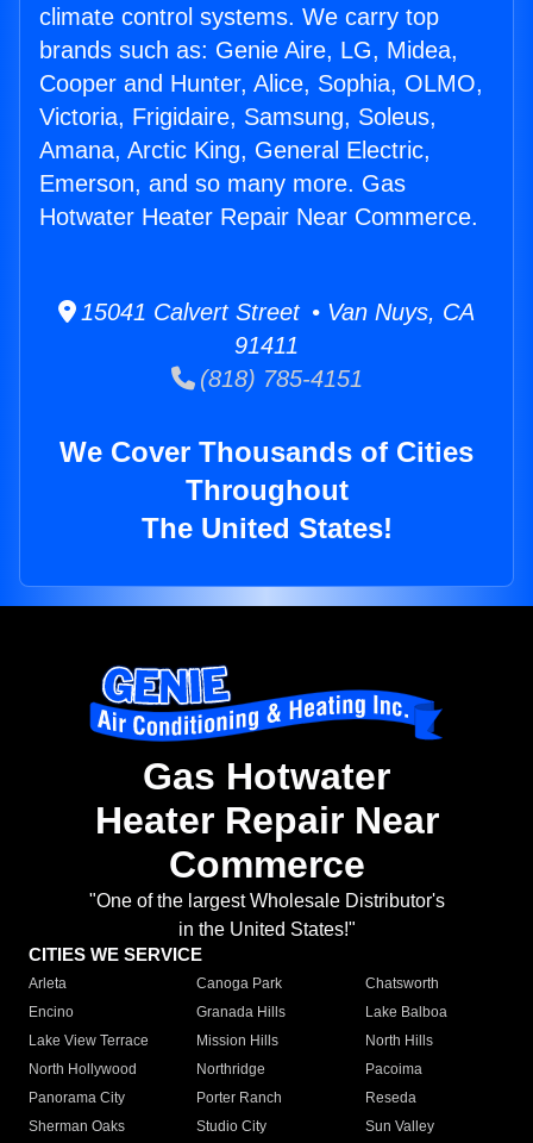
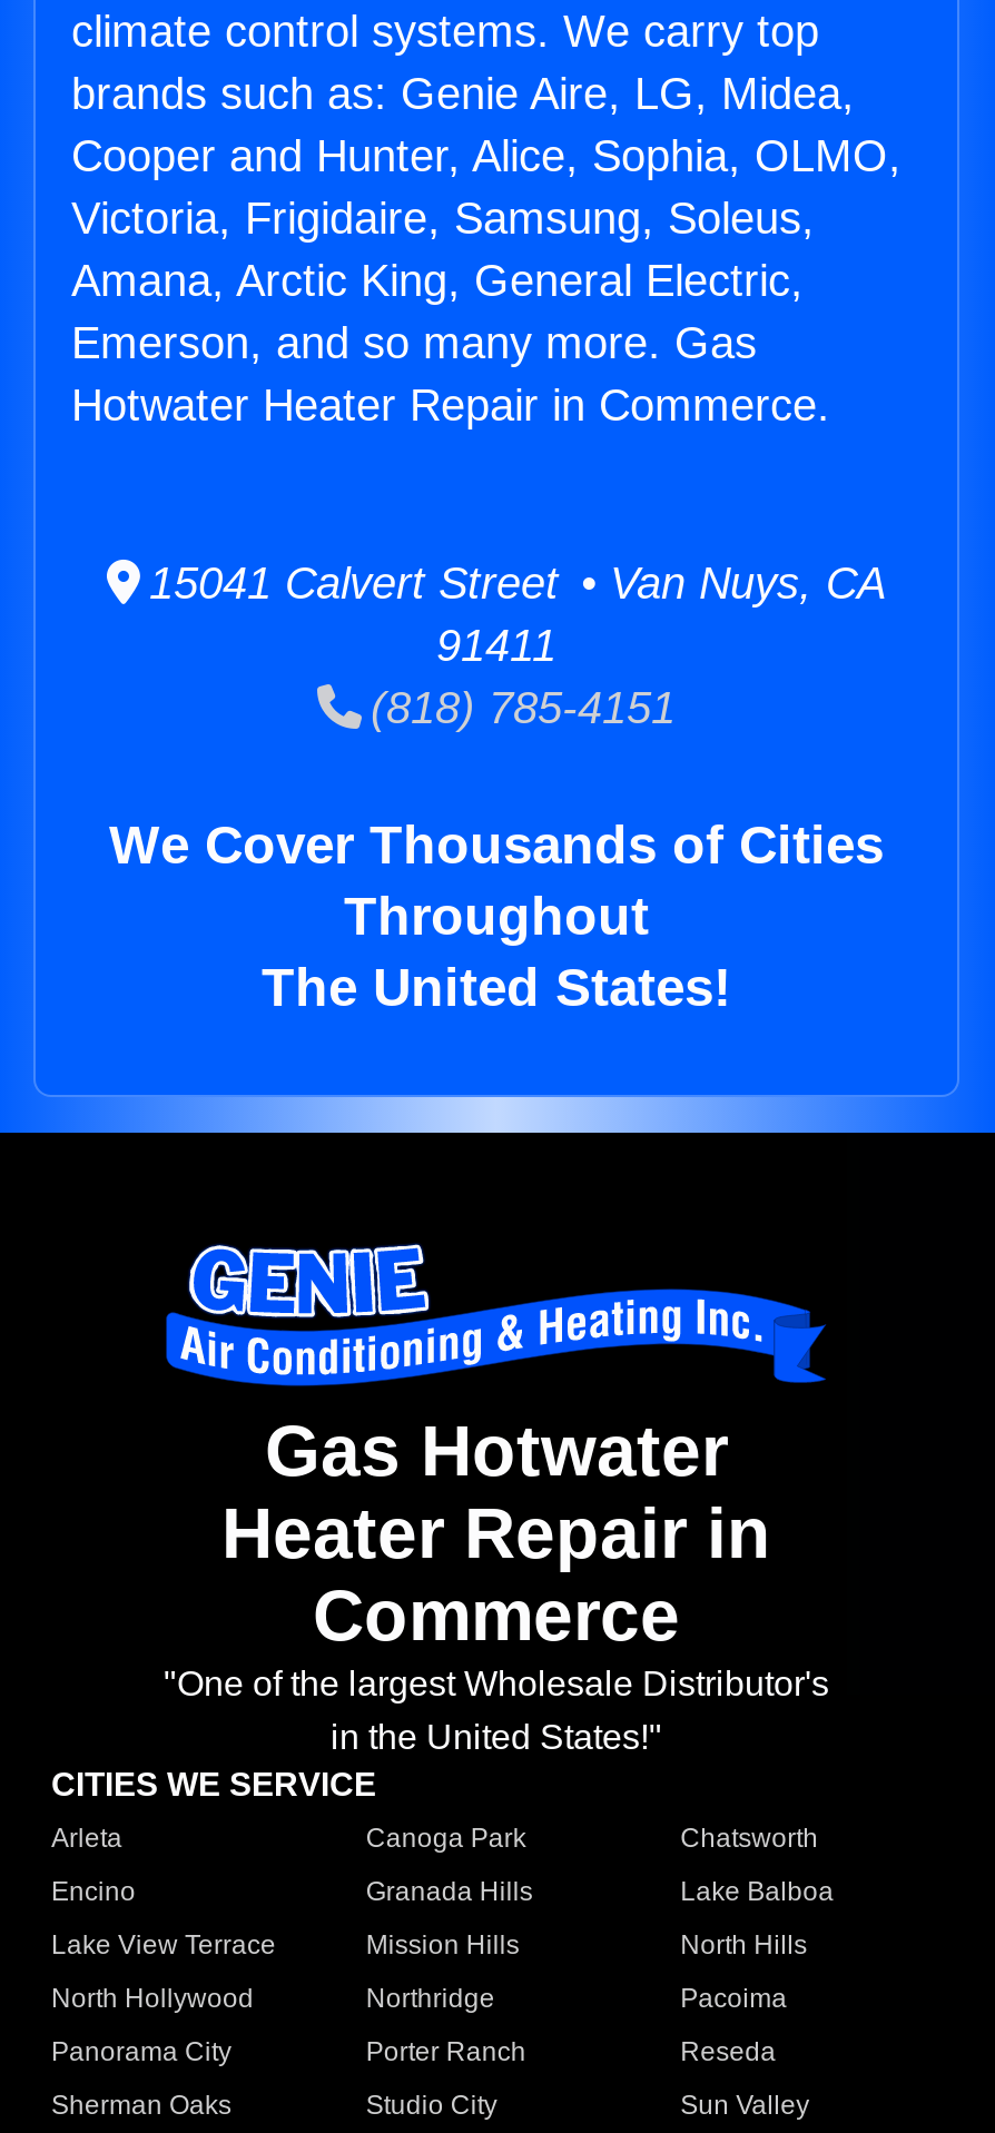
[39,204,478,230] Hotwater Heater Repair Near Commerce. -> [71,381,830,430] Hotwater Heater Repair in Commerce.
[95,799,438,842] Heater Repair Near -> [221,1494,771,1574] Heater Repair in

